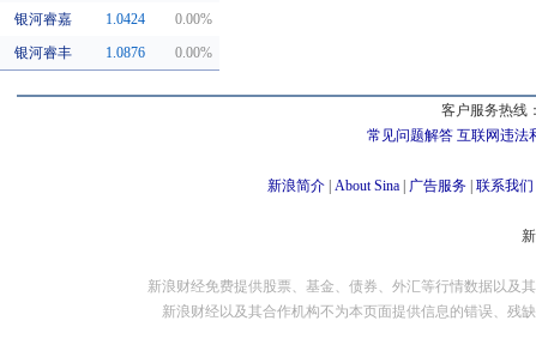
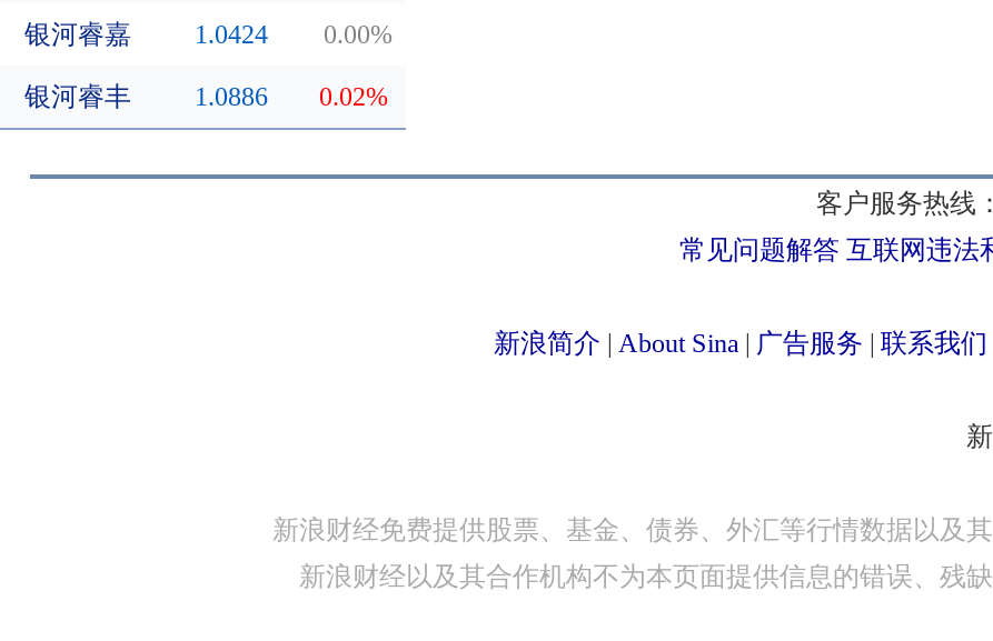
[106,44,145,61] 1.0876 -> [195,81,268,112] 1.0886
[175,44,212,61] 0.00% -> [319,81,388,112] 0.02%

